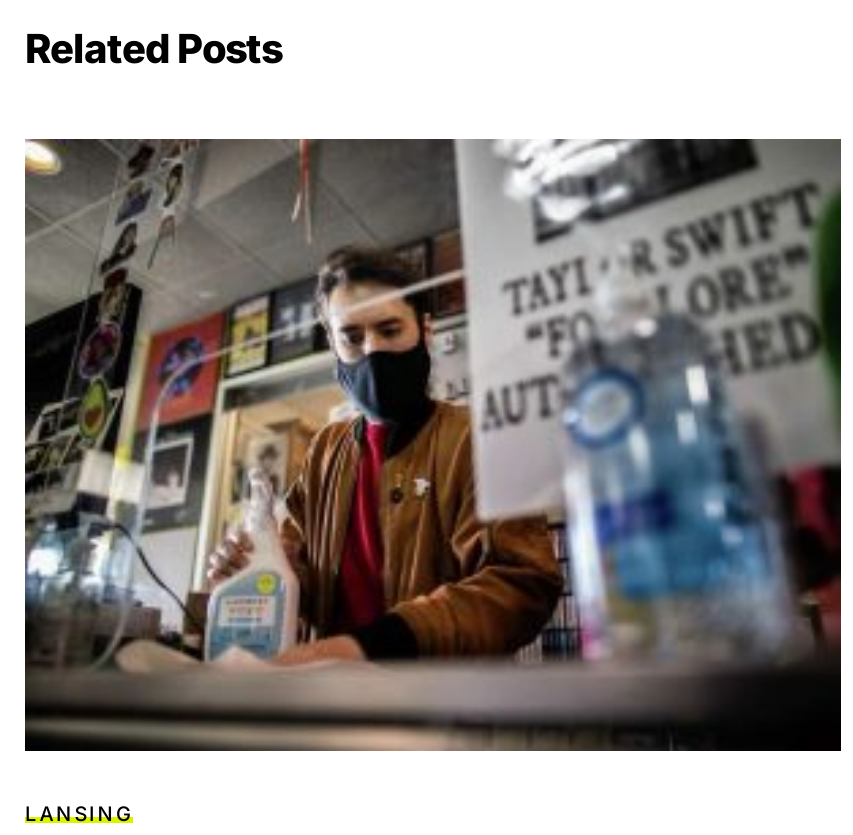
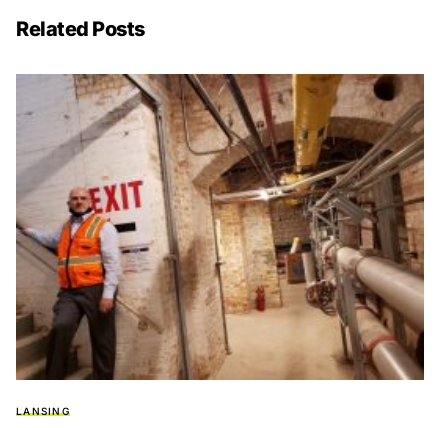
[23,137,843,753] [image] -> [15,73,425,381] [image]

